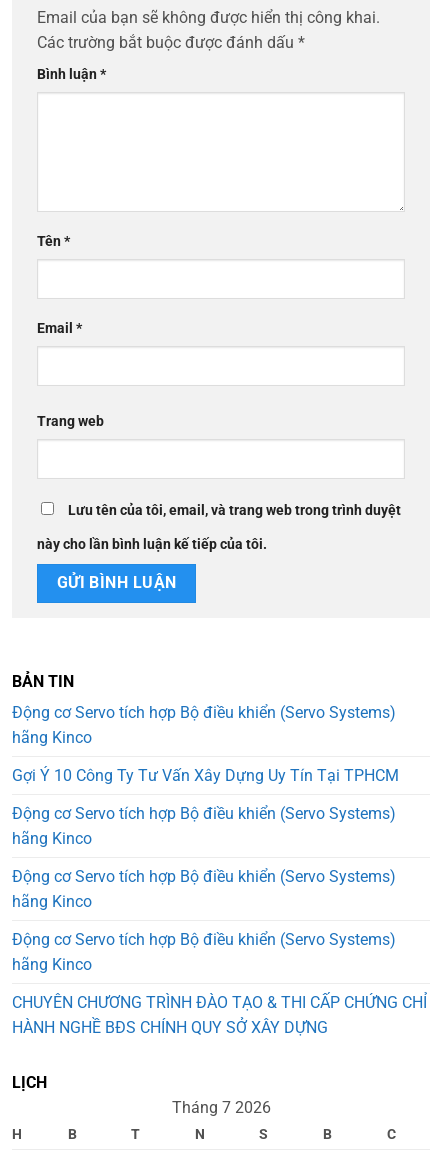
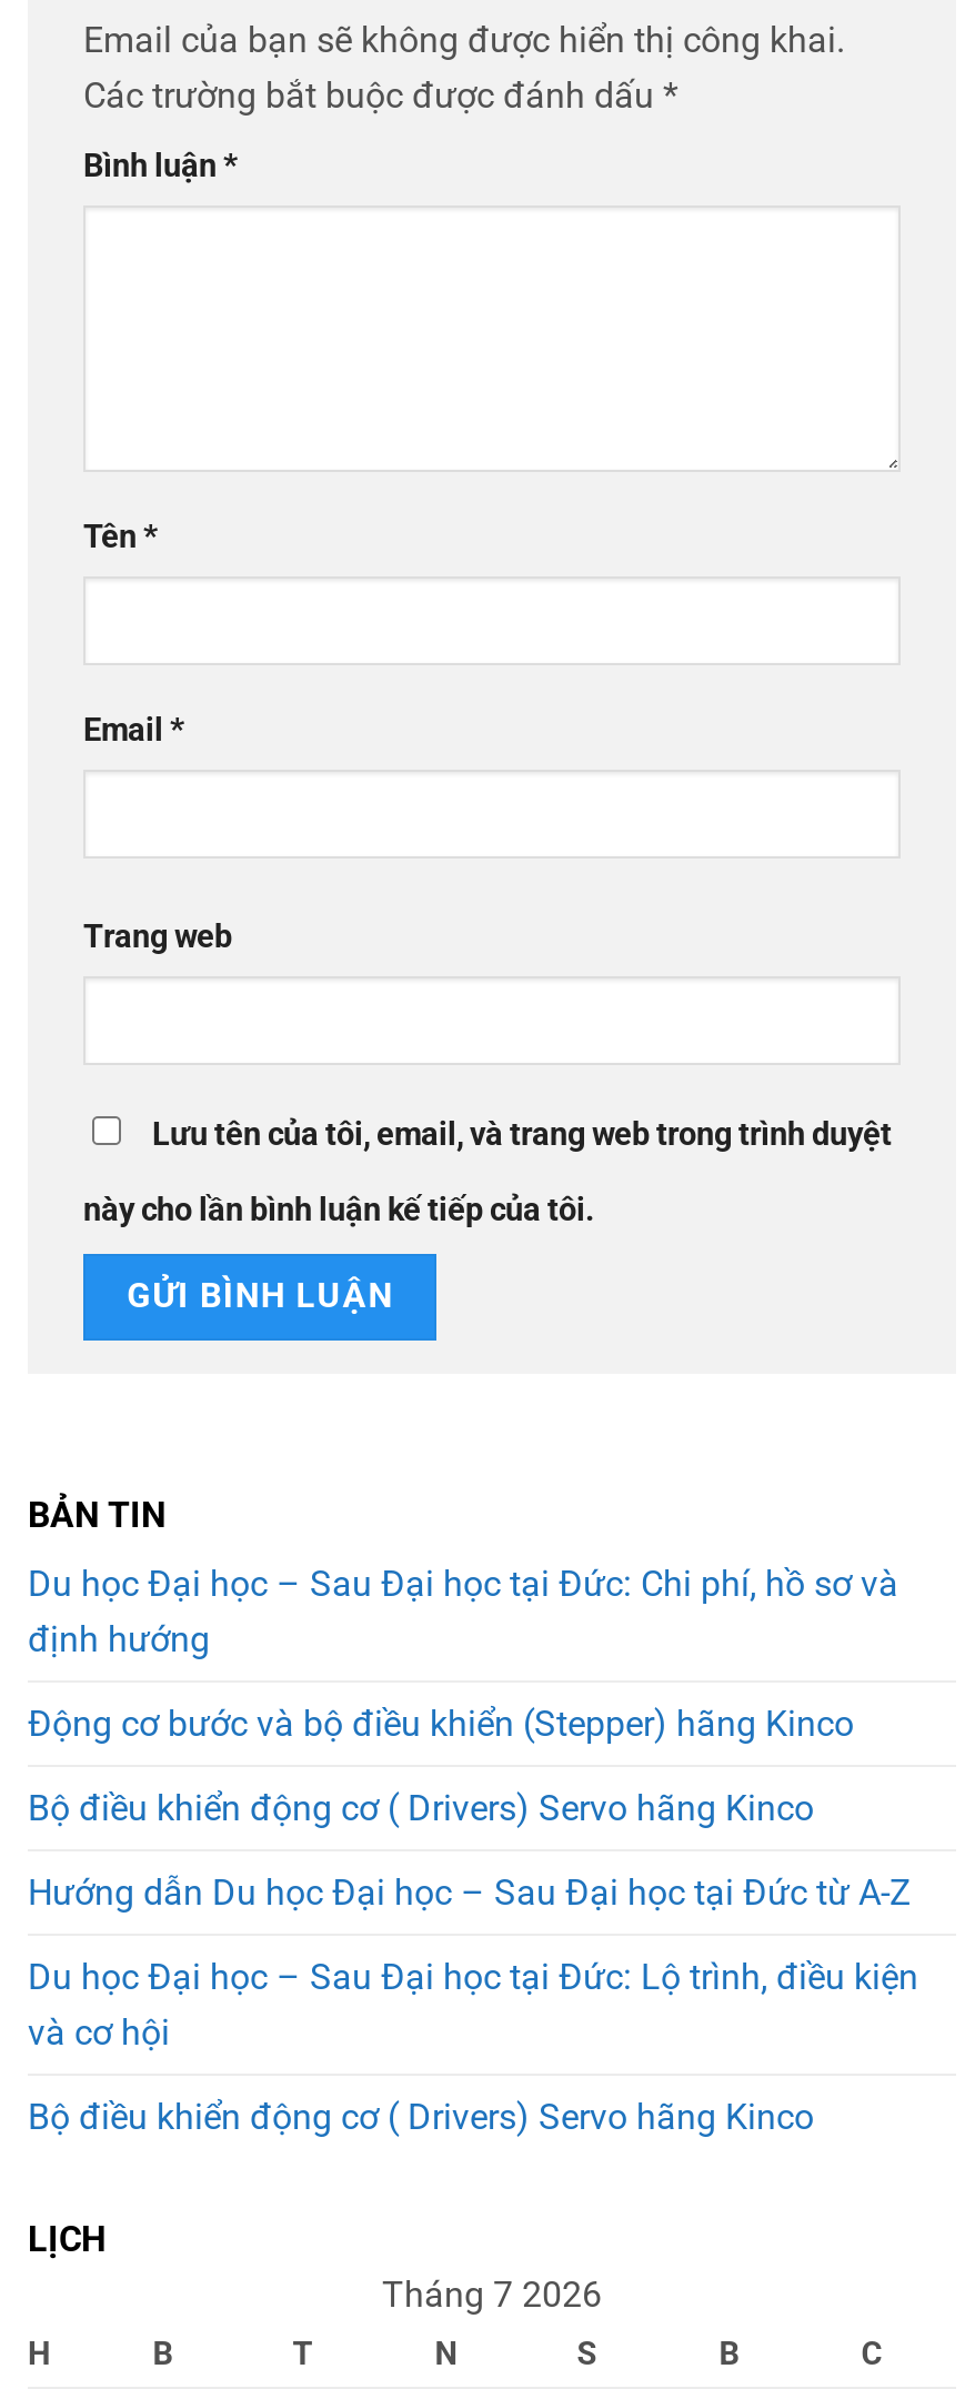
[12,703,396,747] Động cơ Servo tích hợp Bộ điều khiển (Servo Systems) | hãng Kinco -> [28,1563,898,1661] Du học Đại học – Sau Đại học tại Đức: Chi phí, hồ sơ và | định hướng
[12,766,399,785] Gợi Ý 10 Công Ty Tư Vấn Xây Dựng Uy Tín Tại TPHCM -> [28,1703,854,1745] Động cơ bước và bộ điều khiển (Stepper) hãng Kinco
[12,804,396,848] Động cơ Servo tích hợp Bộ điều khiển (Servo Systems) | hãng Kinco -> [28,1787,814,1829] Bộ điều khiển động cơ ( Drivers) Servo hãng Kinco
[12,867,396,911] Động cơ Servo tích hợp Bộ điều khiển (Servo Systems) | hãng Kinco -> [28,1872,912,1914] Hướng dẫn Du học Đại học – Sau Đại học tại Đức từ A-Z
[12,930,396,974] Động cơ Servo tích hợp Bộ điều khiển (Servo Systems) | hãng Kinco -> [28,1956,918,2054] Du học Đại học – Sau Đại học tại Đức: Lộ trình, điều kiện | và cơ hội
[12,993,427,1037] CHUYÊN CHƯƠNG TRÌNH ĐÀO TẠO & THI CẤP CHỨNG CHỈ | HÀNH NGHỀ BĐS CHÍNH QUY SỞ XÂY DỰNG -> [28,2096,814,2138] Bộ điều khiển động cơ ( Drivers) Servo hãng Kinco

